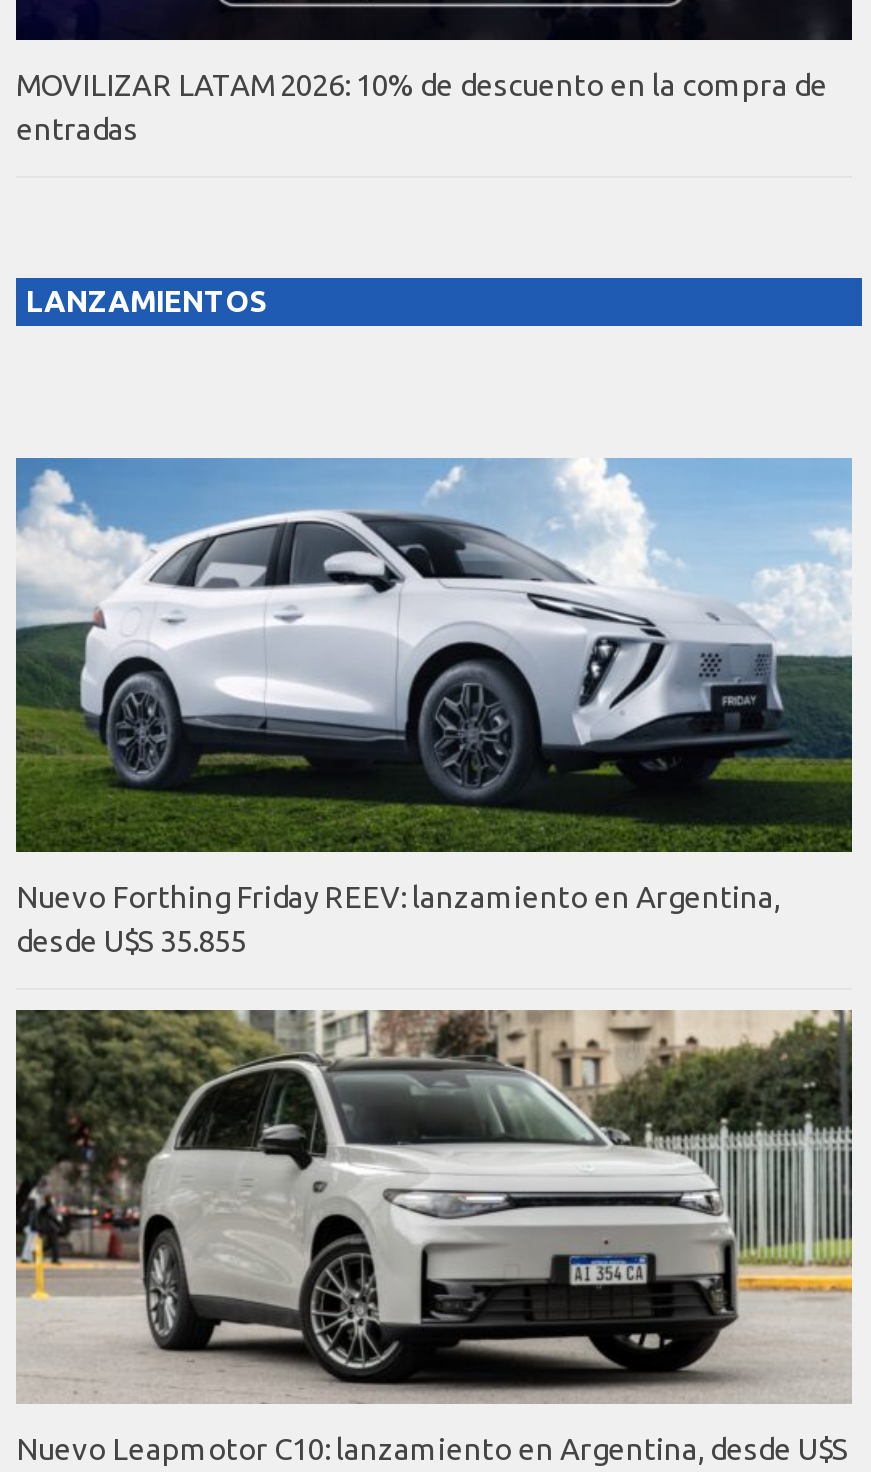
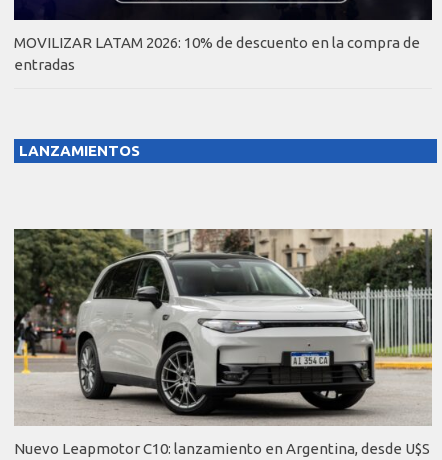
[14,456,854,958] [image] | Nuevo Forthing Friday REEV: lanzamiento en Argentina, | desde U$S 35.855 -> none

